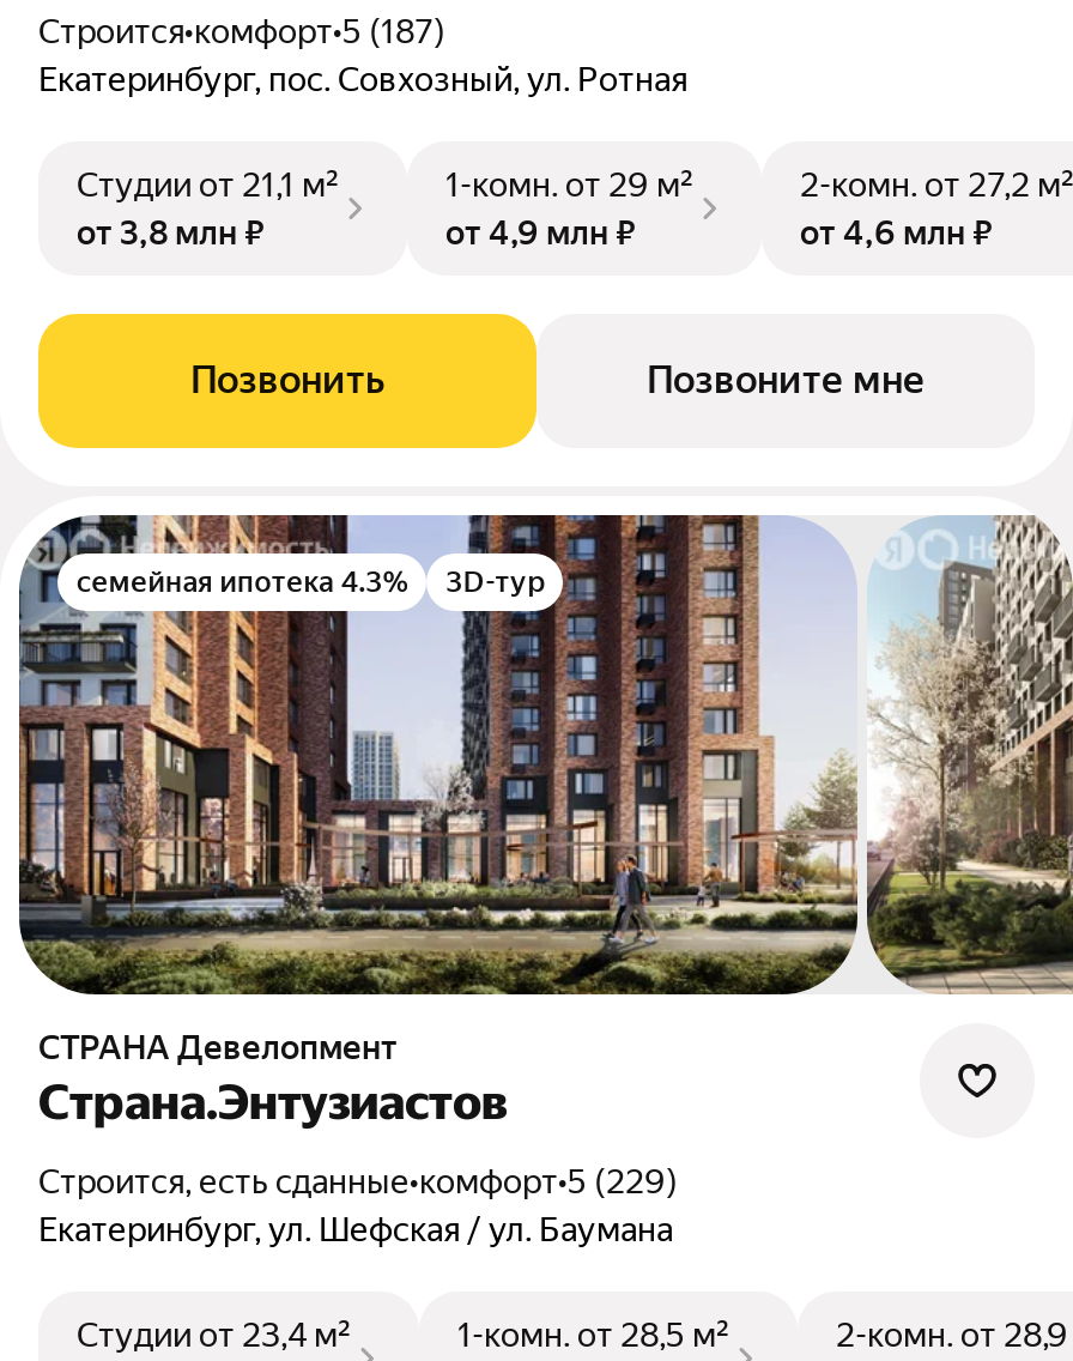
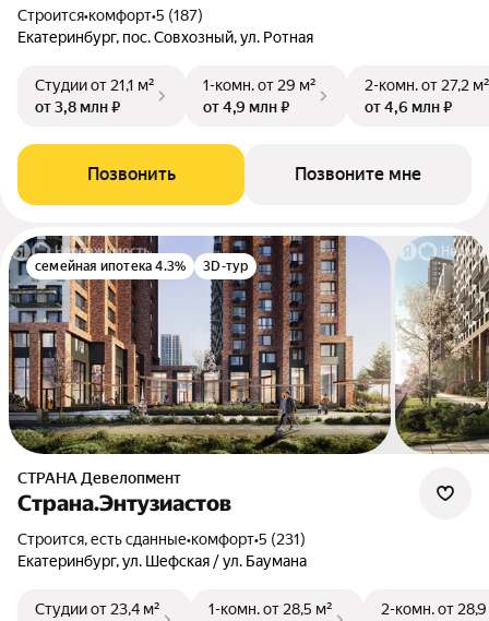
[60,1163,678,1201] Строится, есть сданные•комфорт•5 (229) -> [27,531,306,548] Строится, есть сданные•комфорт•5 (231)

